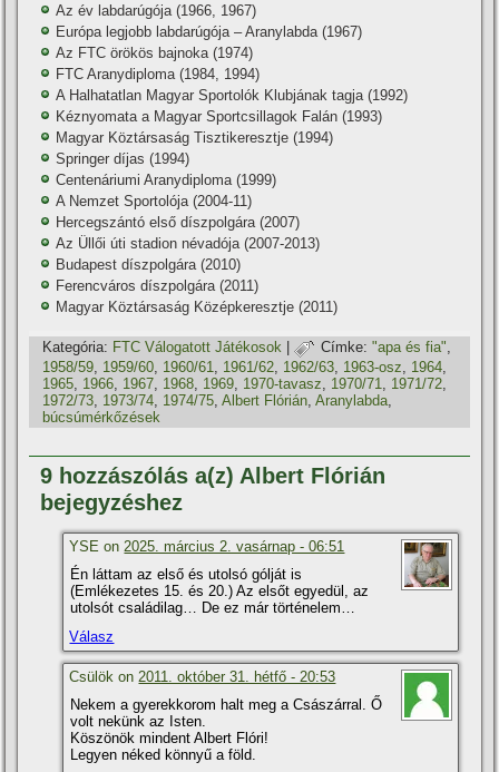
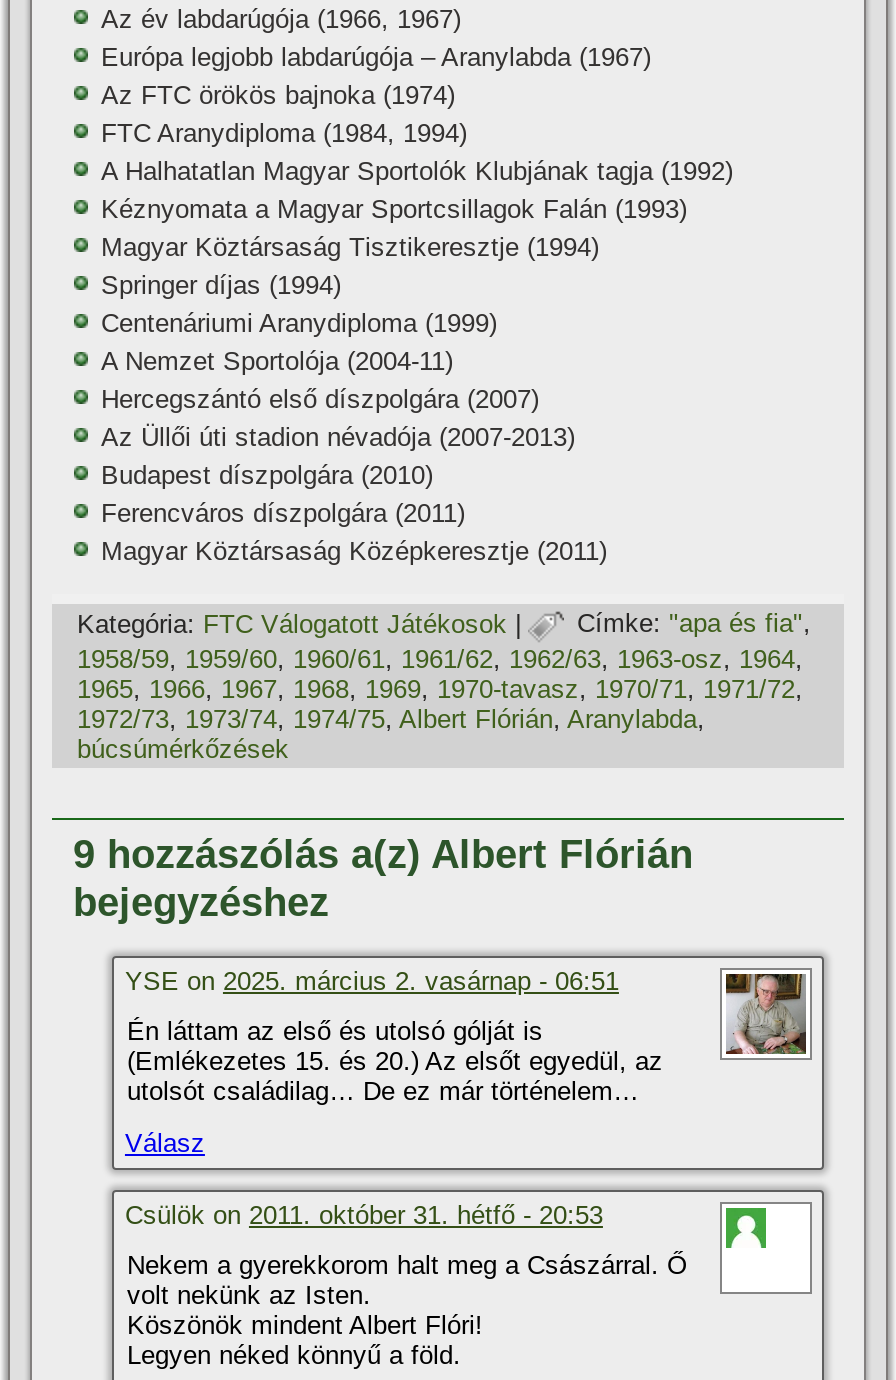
[403,672,450,719] [image] -> [724,1206,808,1290] [image]

